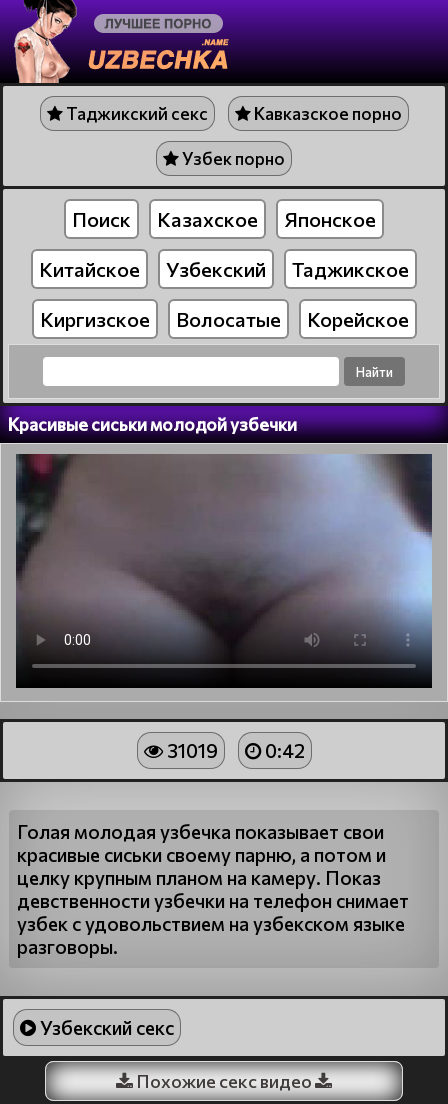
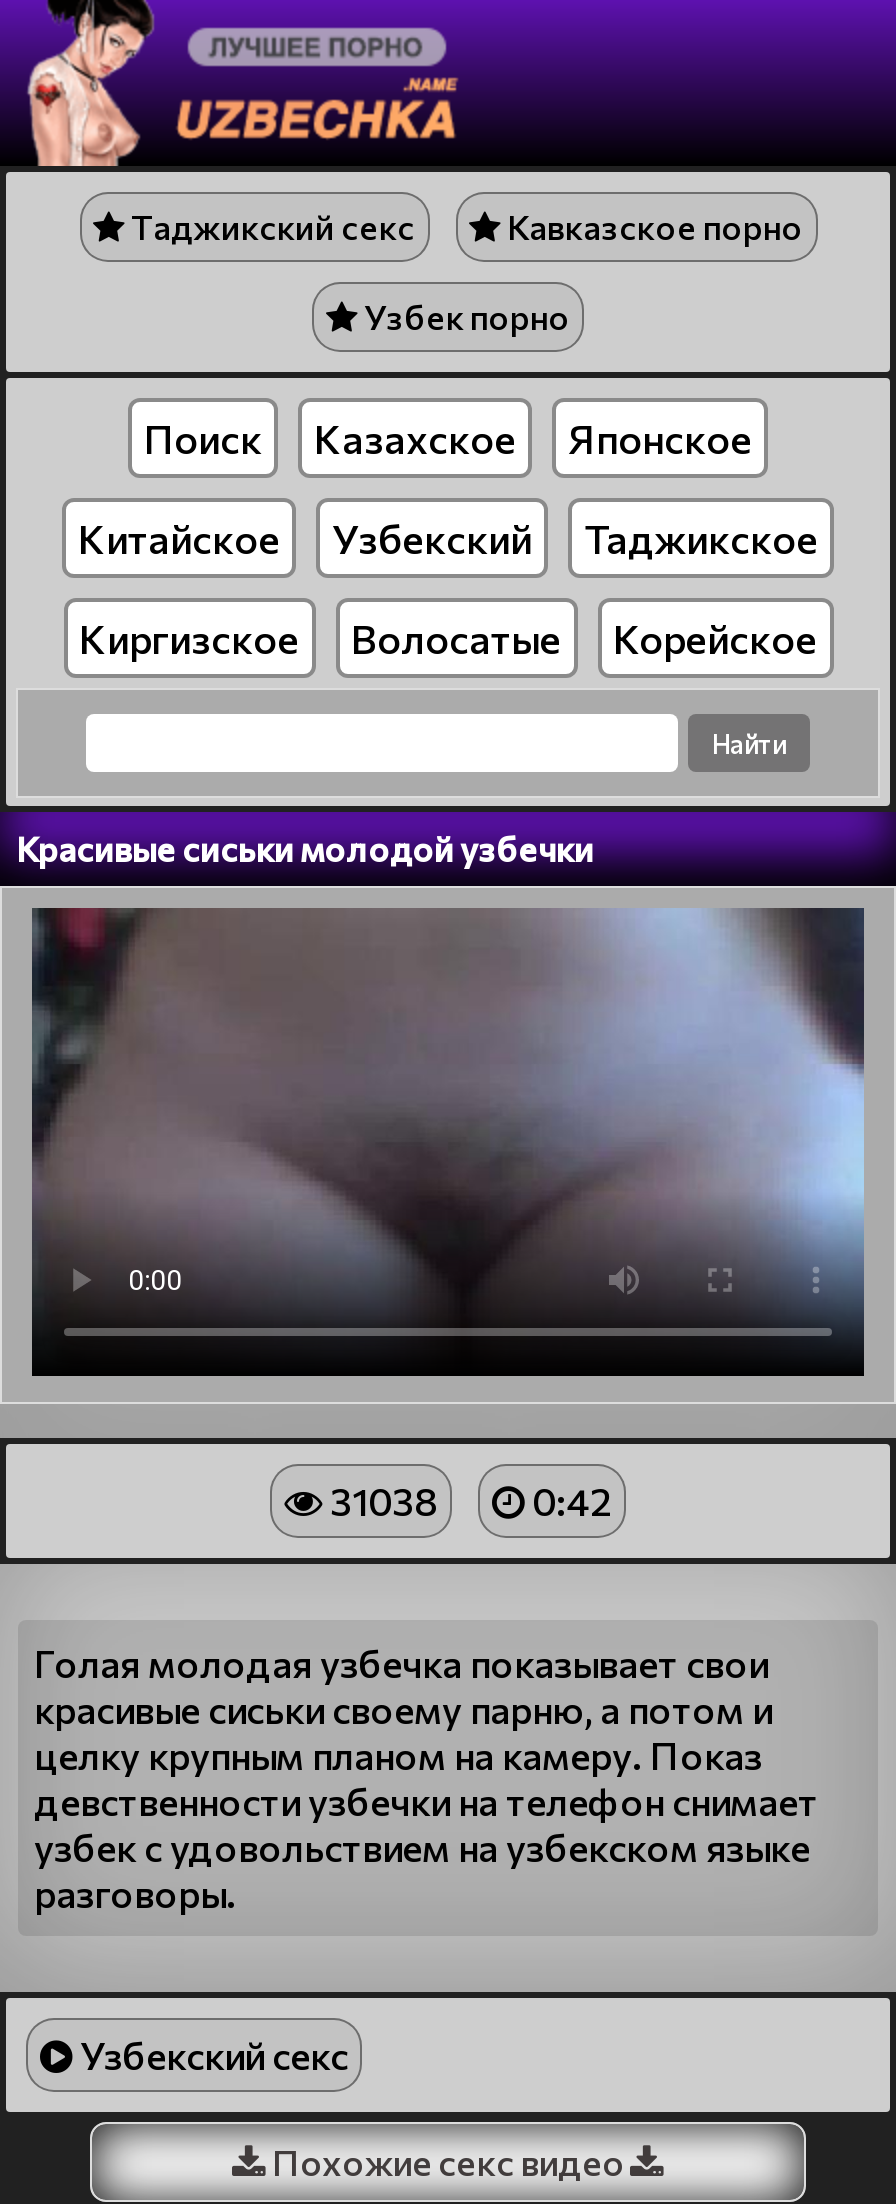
[162,739,304,762] 31019 0:42 -> [322,1478,612,1524] 31038 0:42

